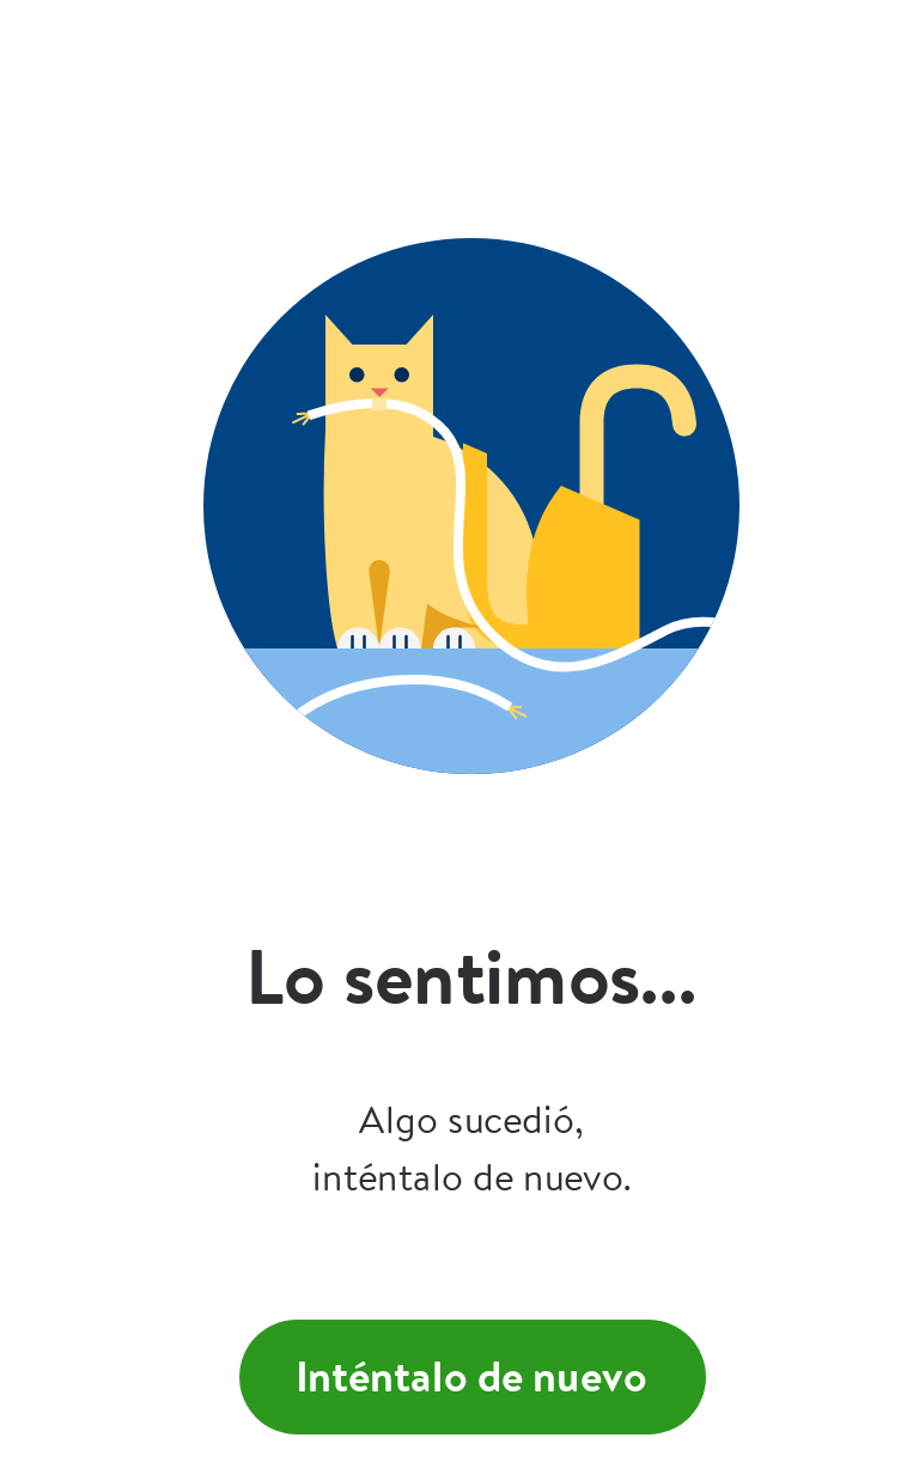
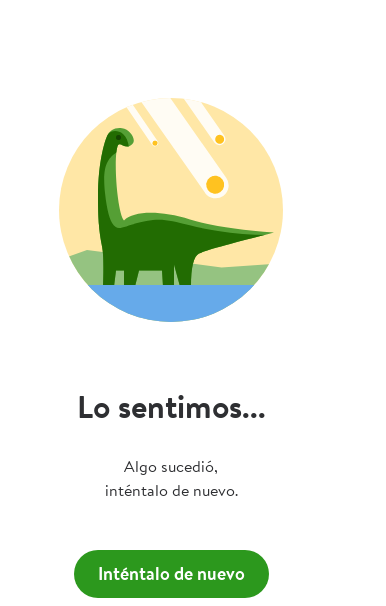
[201,236,742,721] [image] -> [59,98,283,299] [image]

